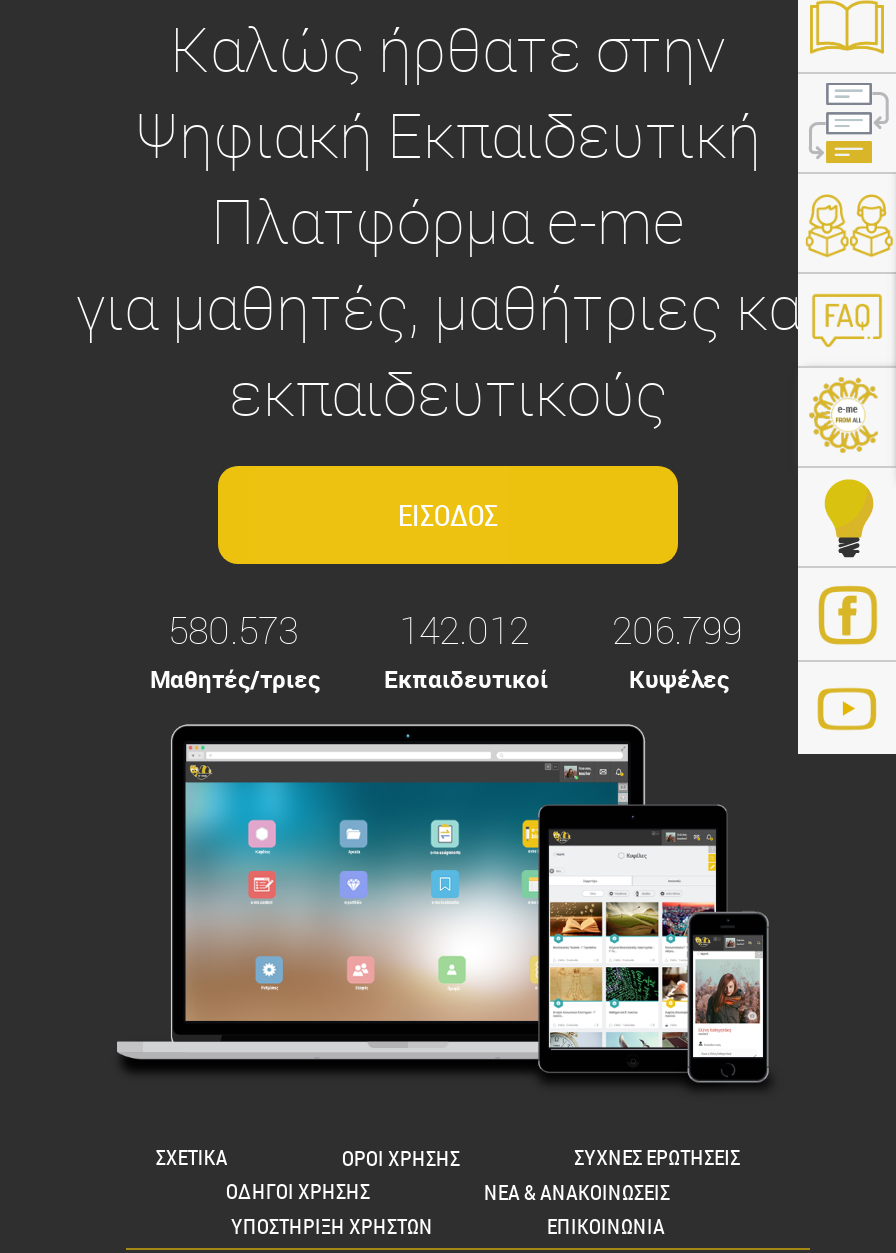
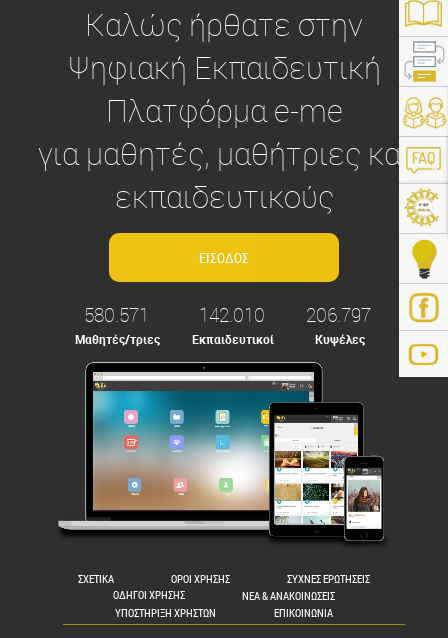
[168,605,298,657] 580.573 -> [84,302,149,328] 580.571
[399,605,529,657] 142.012 -> [199,302,265,328] 142.010
[612,605,742,657] 206.799 -> [306,302,371,328] 206.797

